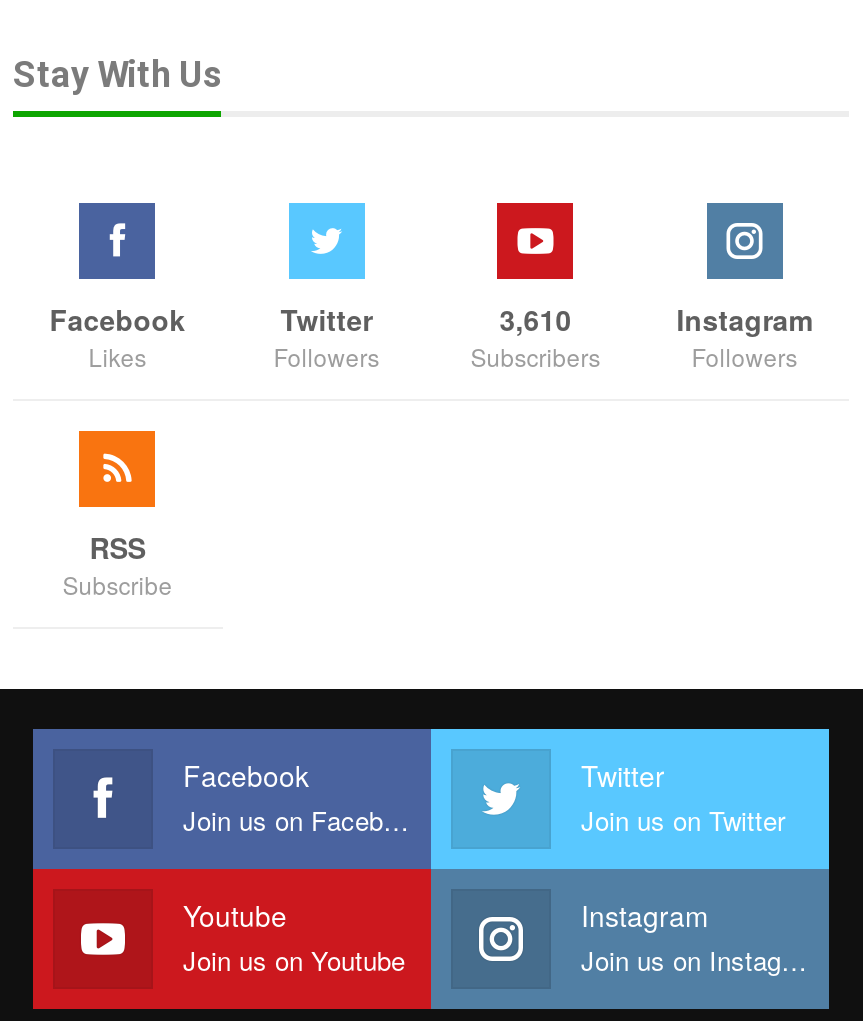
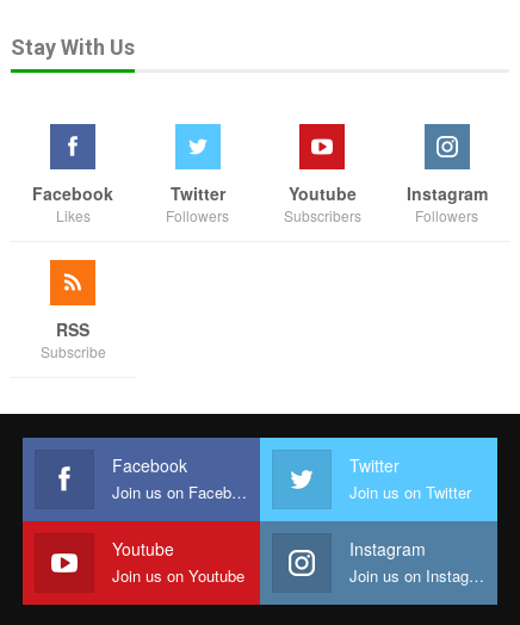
[499,299,571,339] 3,610 -> [288,182,356,205] Youtube

